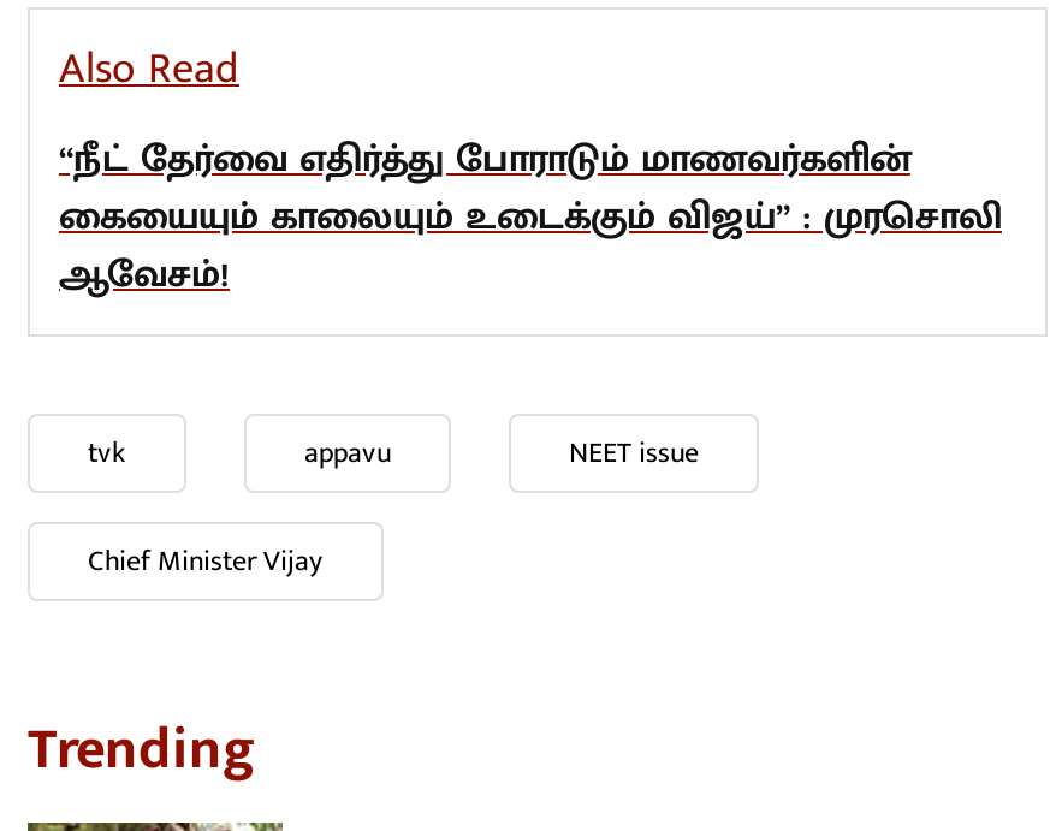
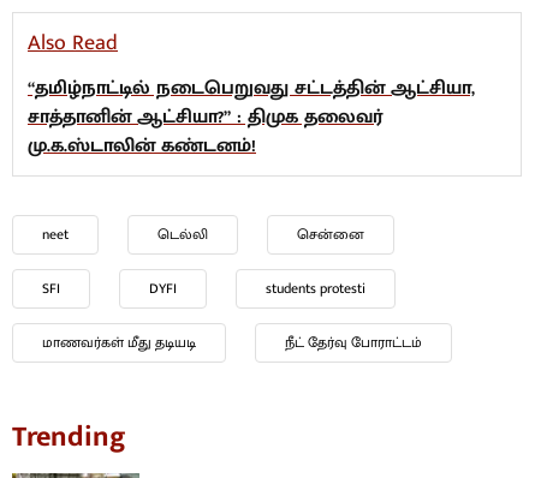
[59,127,1002,584] “நீட் தேர்வை எதிர்த்து போராடும் மாணவர்களின் | கையையும் காலையும் உடைக்கும் விஜய்” : முரசொலி | ஆவேசம்! | tvk | appavu | NEET issue | Chief Minister Vijay -> [28,72,475,355] “தமிழ்நாட்டில் நடைபெறுவது சட்டத்தின் ஆட்சியா, | சாத்தானின் ஆட்சியா?” : திமுக தலைவர் | மு.க.ஸ்டாலின் கண்டனம்! | neet | டெல்லி | சென்னை | SFI | DYFI | students protesti | மாணவர்கள் மீது தடியடி | நீட் தேர்வு போராட்டம்

